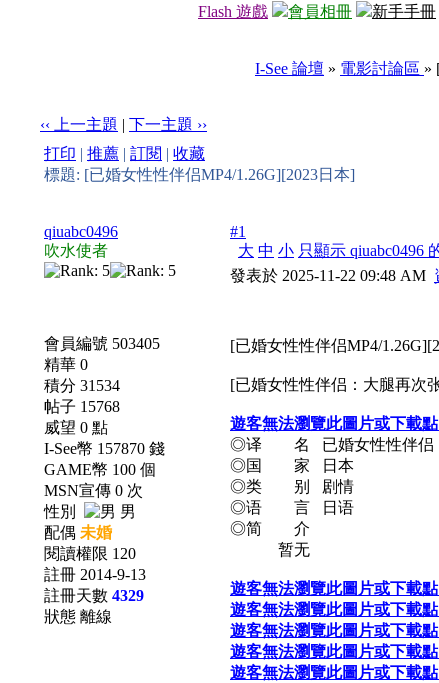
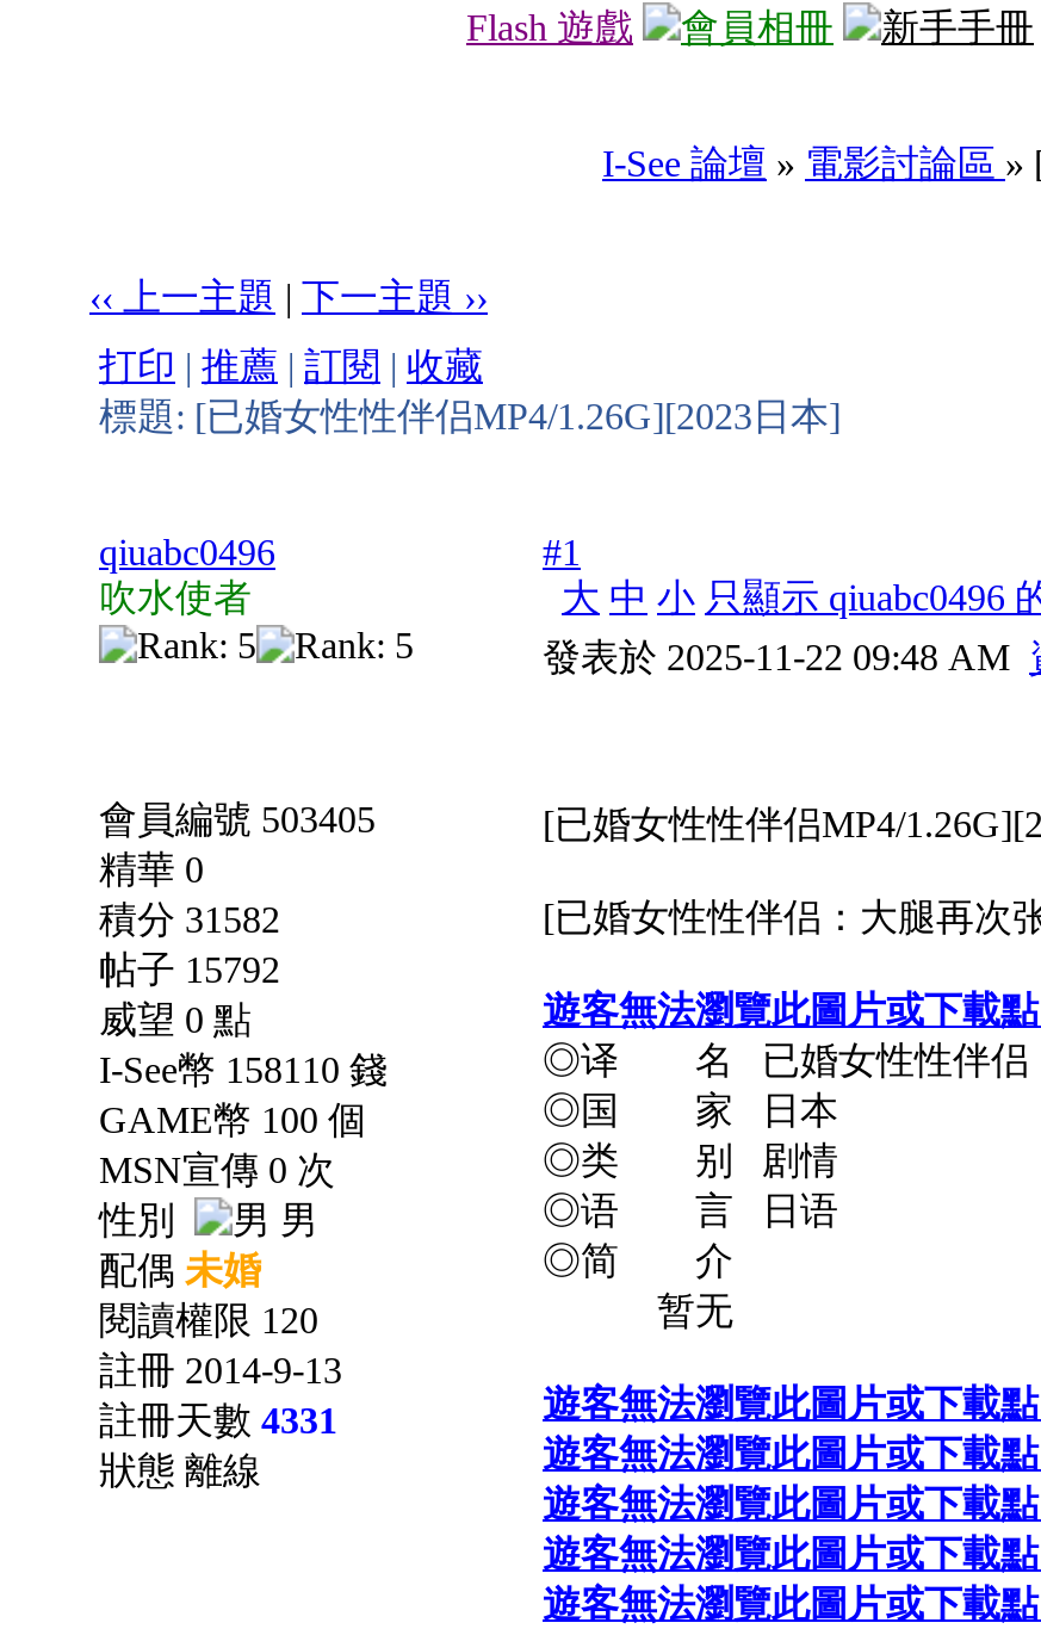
[44,377,120,394] 積分 31534 -> [99,899,280,940] 積分 31582
[44,398,120,415] 帖子 15768 -> [99,949,280,990] 帖子 15792
[44,440,165,457] I-See幣 157870 錢 -> [99,1049,388,1090] I-See幣 158110 錢
[44,587,144,604] 註冊天數4329 -> [99,1400,337,1441] 註冊天數4331

